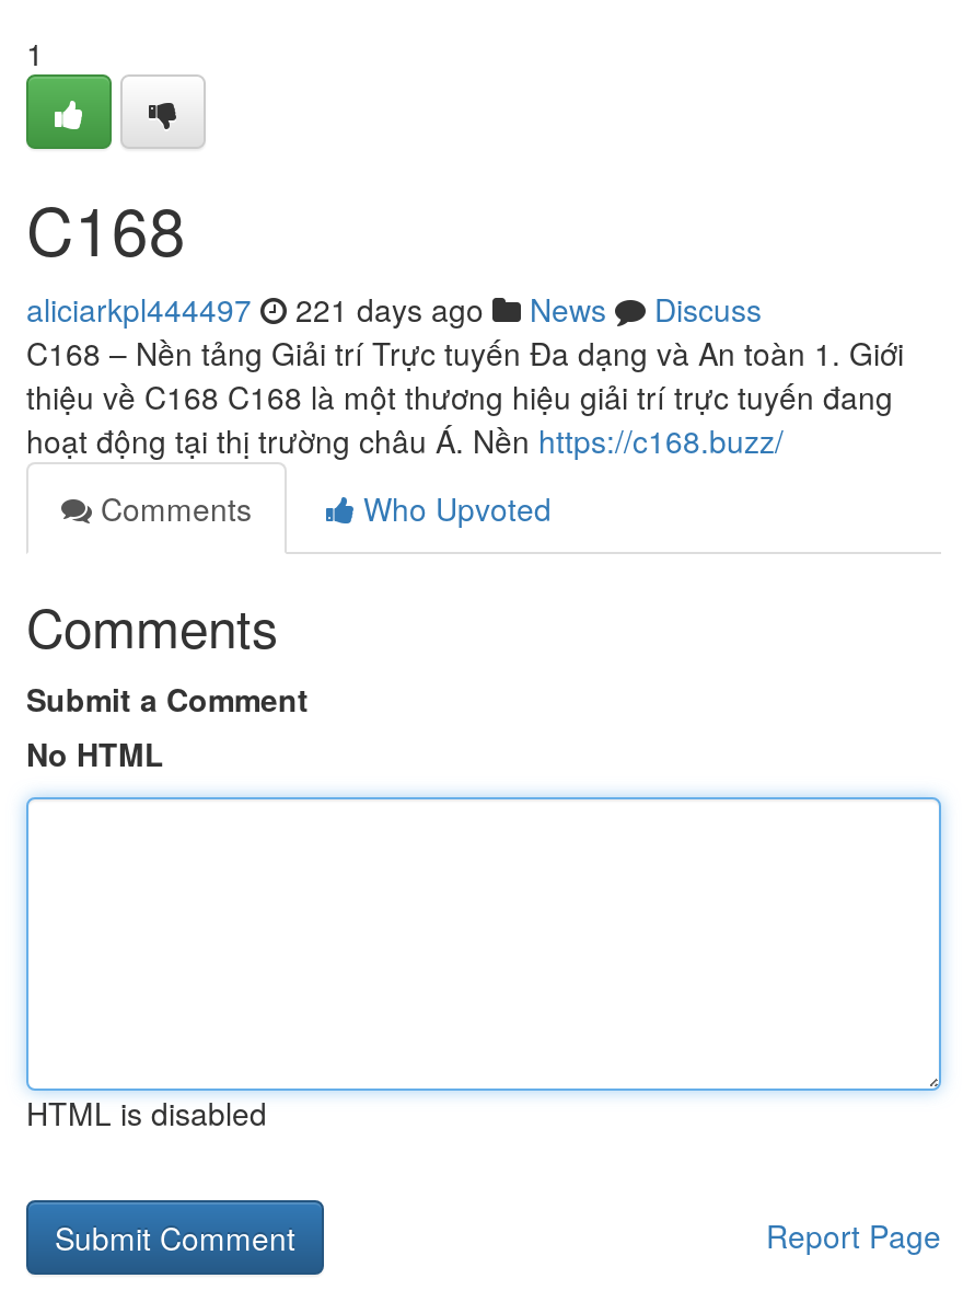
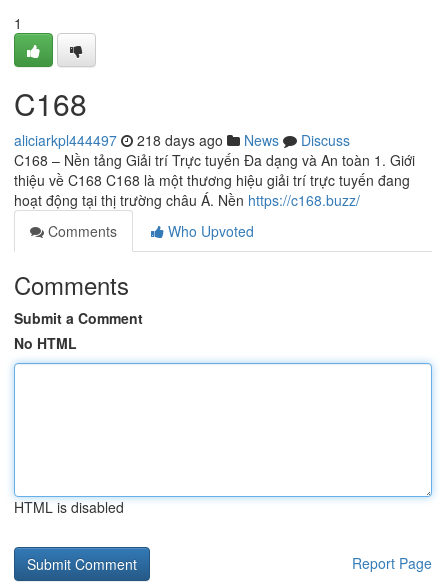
[26,287,762,331] aliciarkpl444497 221 days ago News Discuss -> [14,130,350,150] aliciarkpl444497 218 days ago News Discuss

